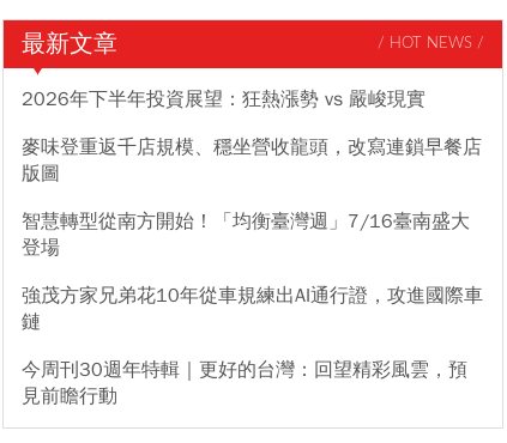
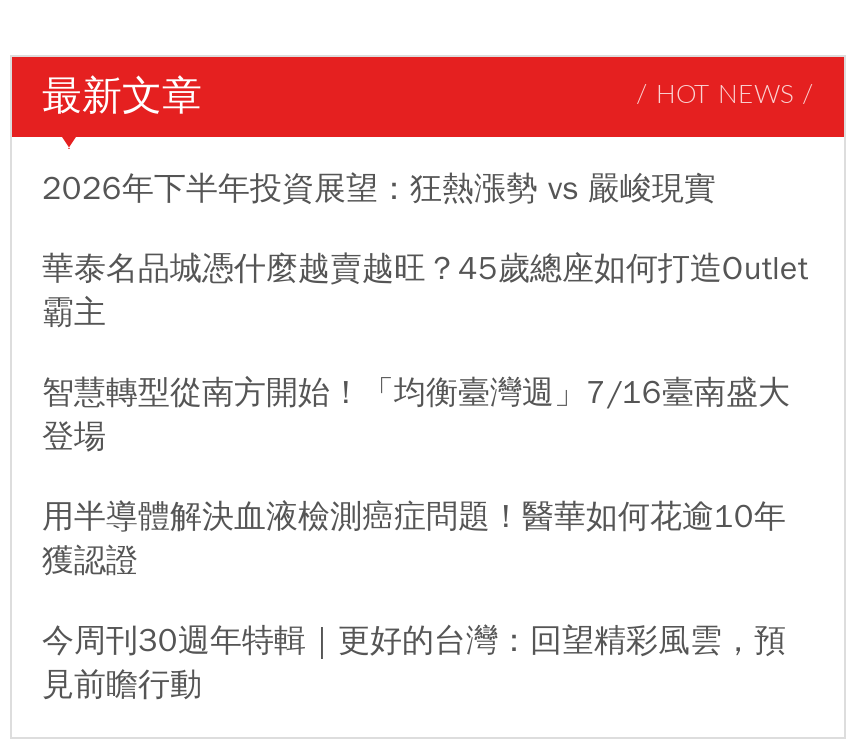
[22,135,482,185] 麥味登重返千店規模、穩坐營收龍頭，改寫連鎖早餐店 | 版圖 -> [42,249,808,333] 華泰名品城憑什麼越賣越旺？45歲總座如何打造Outlet | 霸主
[22,284,483,334] 強茂方家兄弟花10年從車規練出AI通行證，攻進國際車 | 鏈 -> [42,497,786,581] 用半導體解決血液檢測癌症問題！醫華如何花逾10年 | 獲認證

